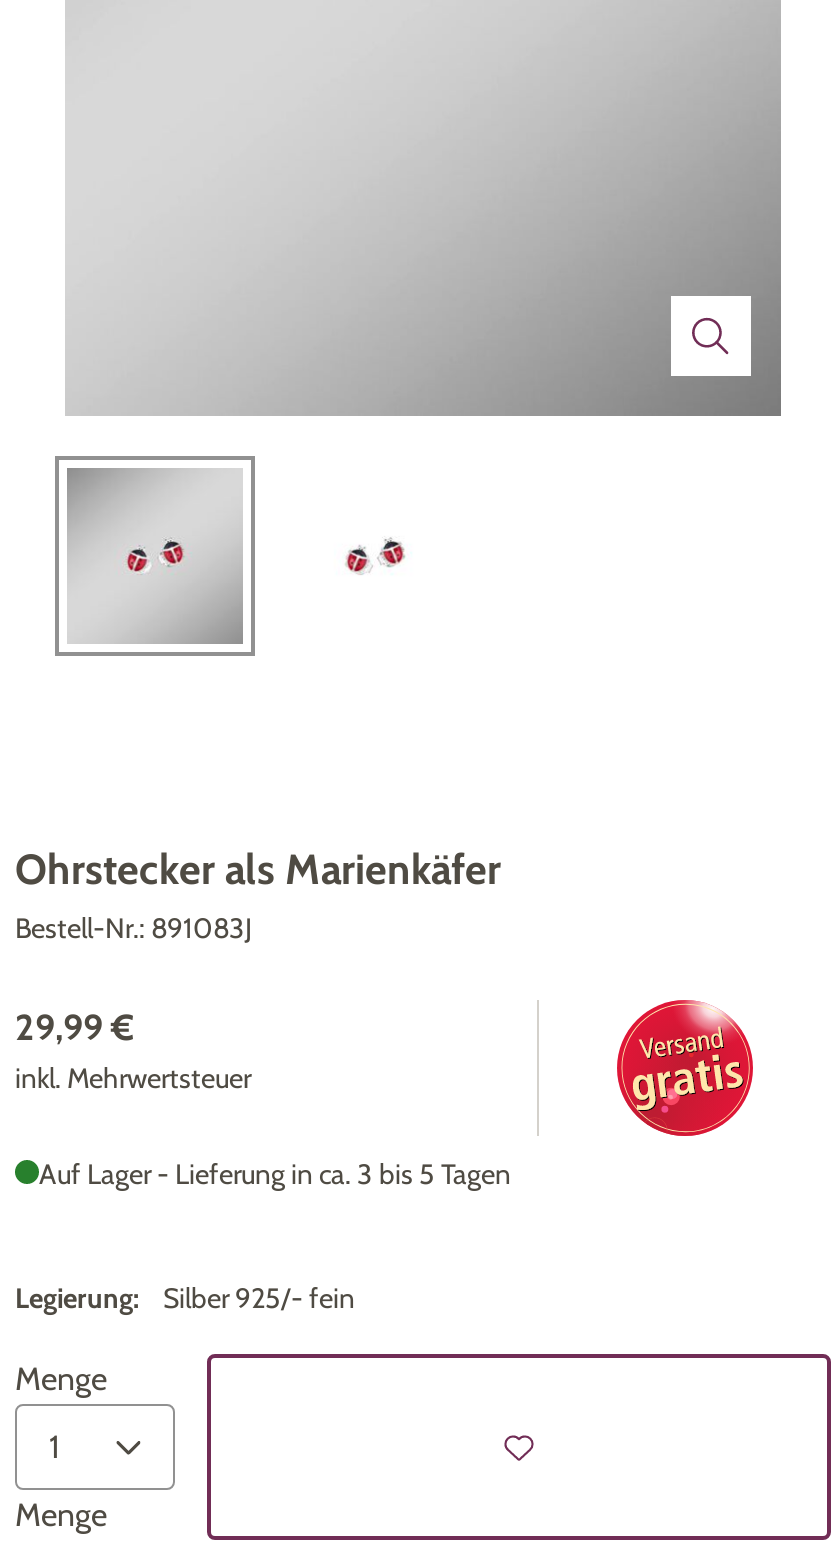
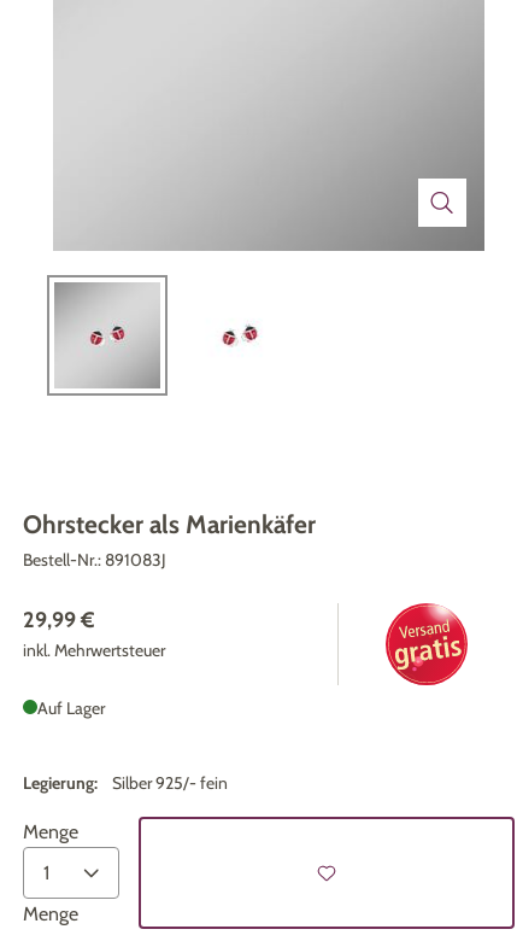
[39,1156,511,1192] Auf Lager - Lieferung in ca. 3 bis 5 Tagen -> [37,697,105,719] Auf Lager

